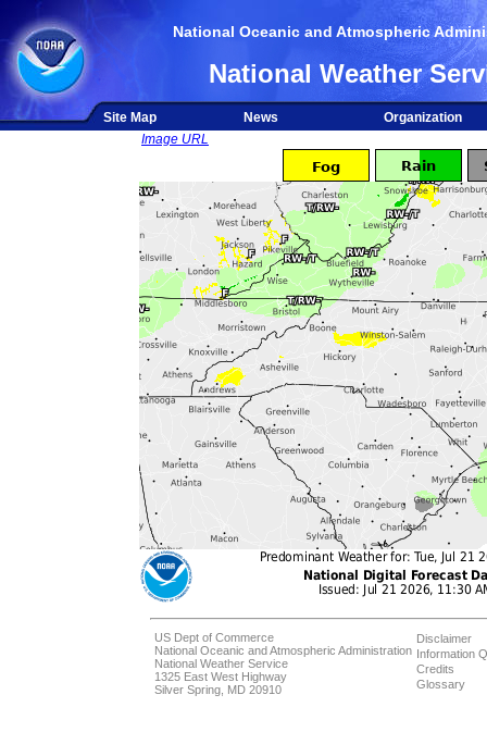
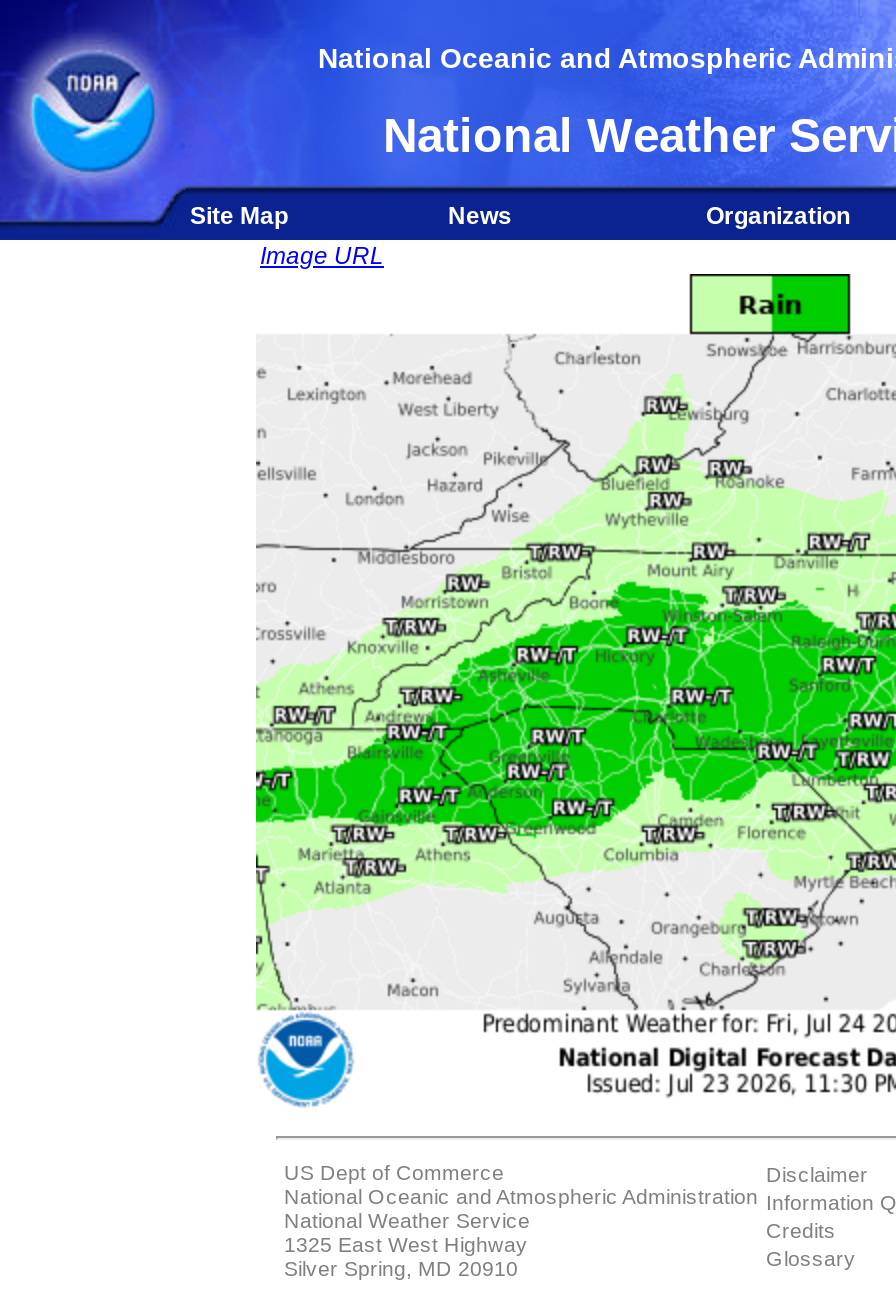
[138,148,484,563] [image] -> [254,274,890,1038] [image]

